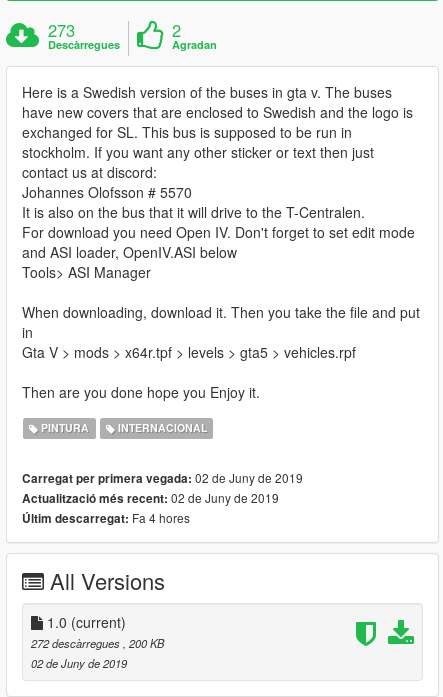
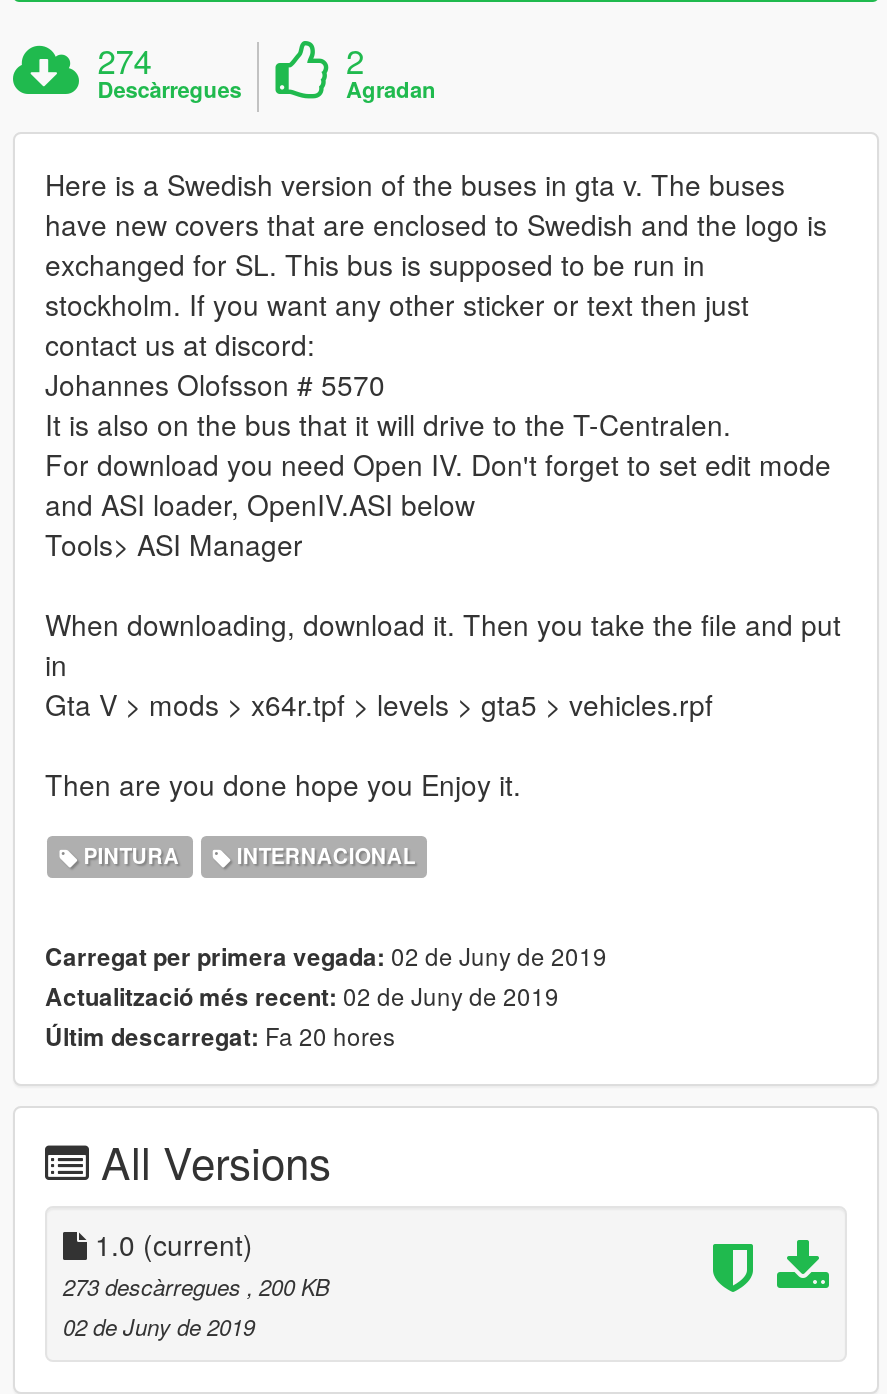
[48,17,75,41] 273 -> [97,35,151,83] 274
[22,508,190,526] Últim descarregat: Fa 4 hores -> [45,1017,395,1053] Últim descarregat: Fa 20 hores
[31,634,164,650] 272 descàrregues, 200 KB -> [63,1269,329,1301] 273 descàrregues, 200 KB

